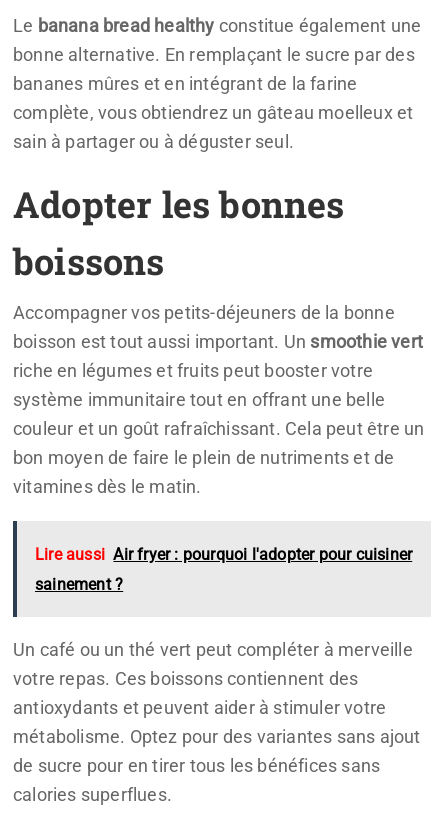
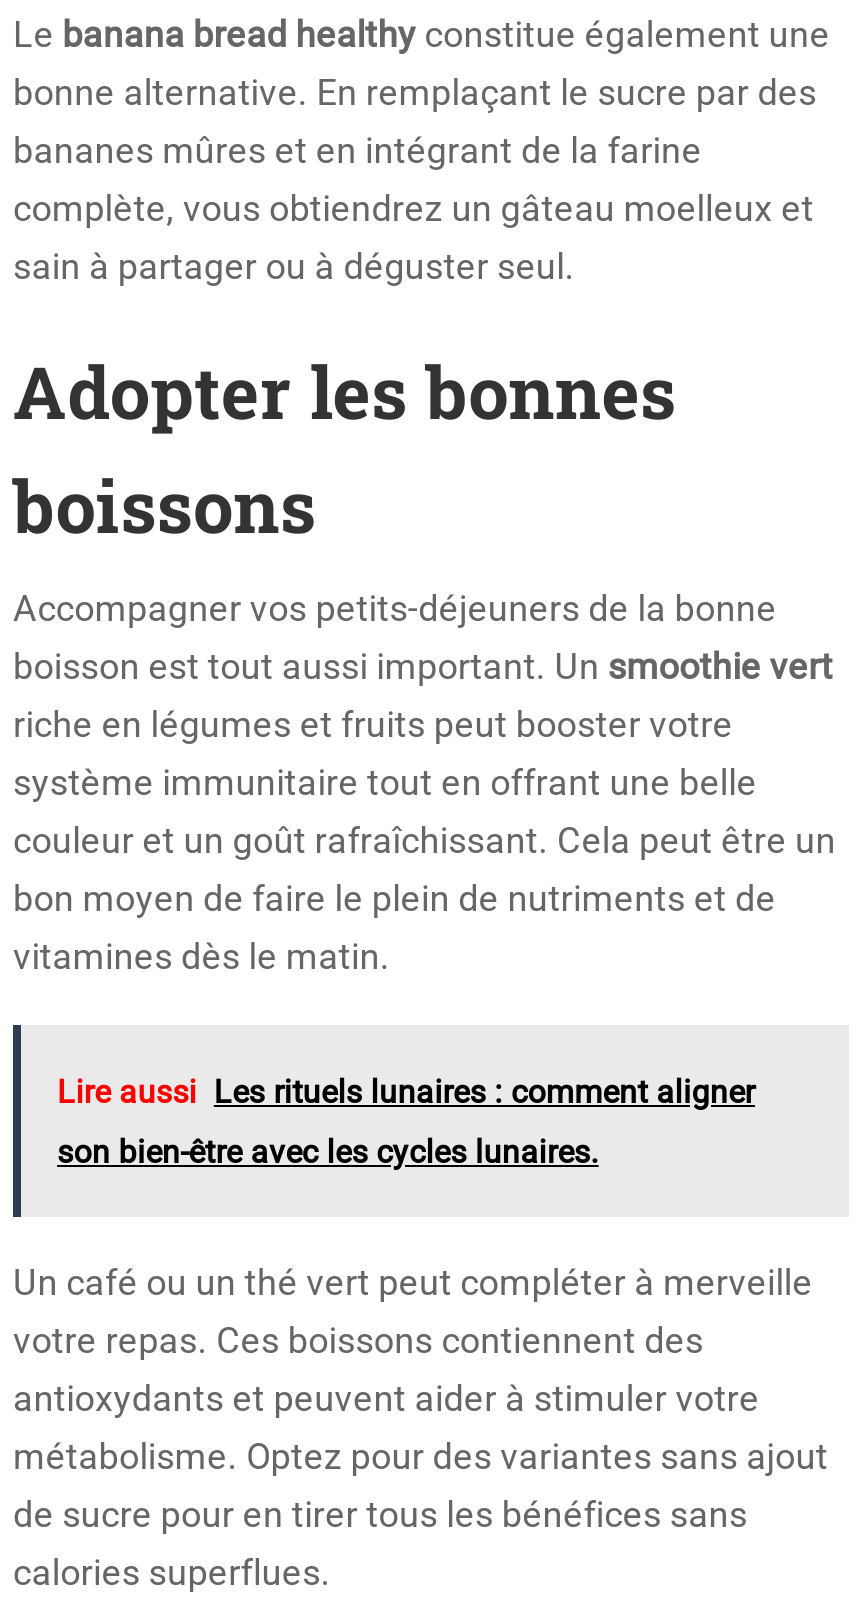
[35,545,412,564] Lire aussi Air fryer : pourquoi l'adopter pour cuisiner -> [57,1073,755,1111] Lire aussi Les rituels lunaires : comment aligner
[35,575,123,594] sainement ? -> [57,1133,599,1171] son bien-être avec les cycles lunaires.

